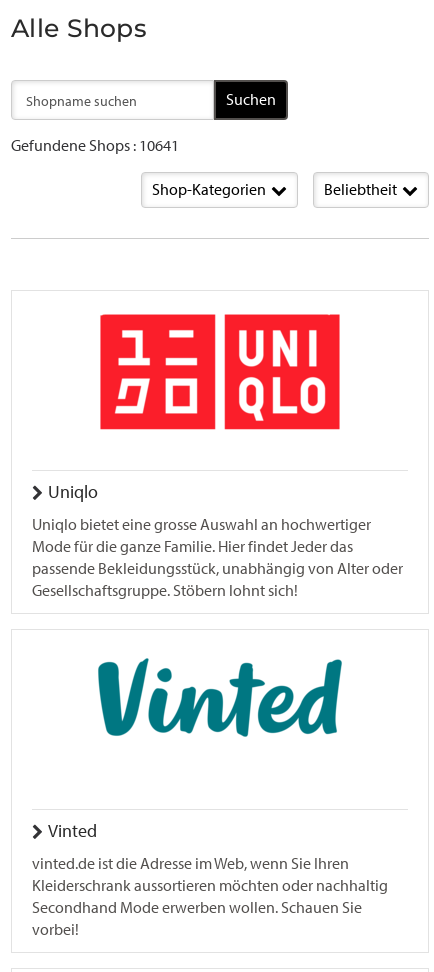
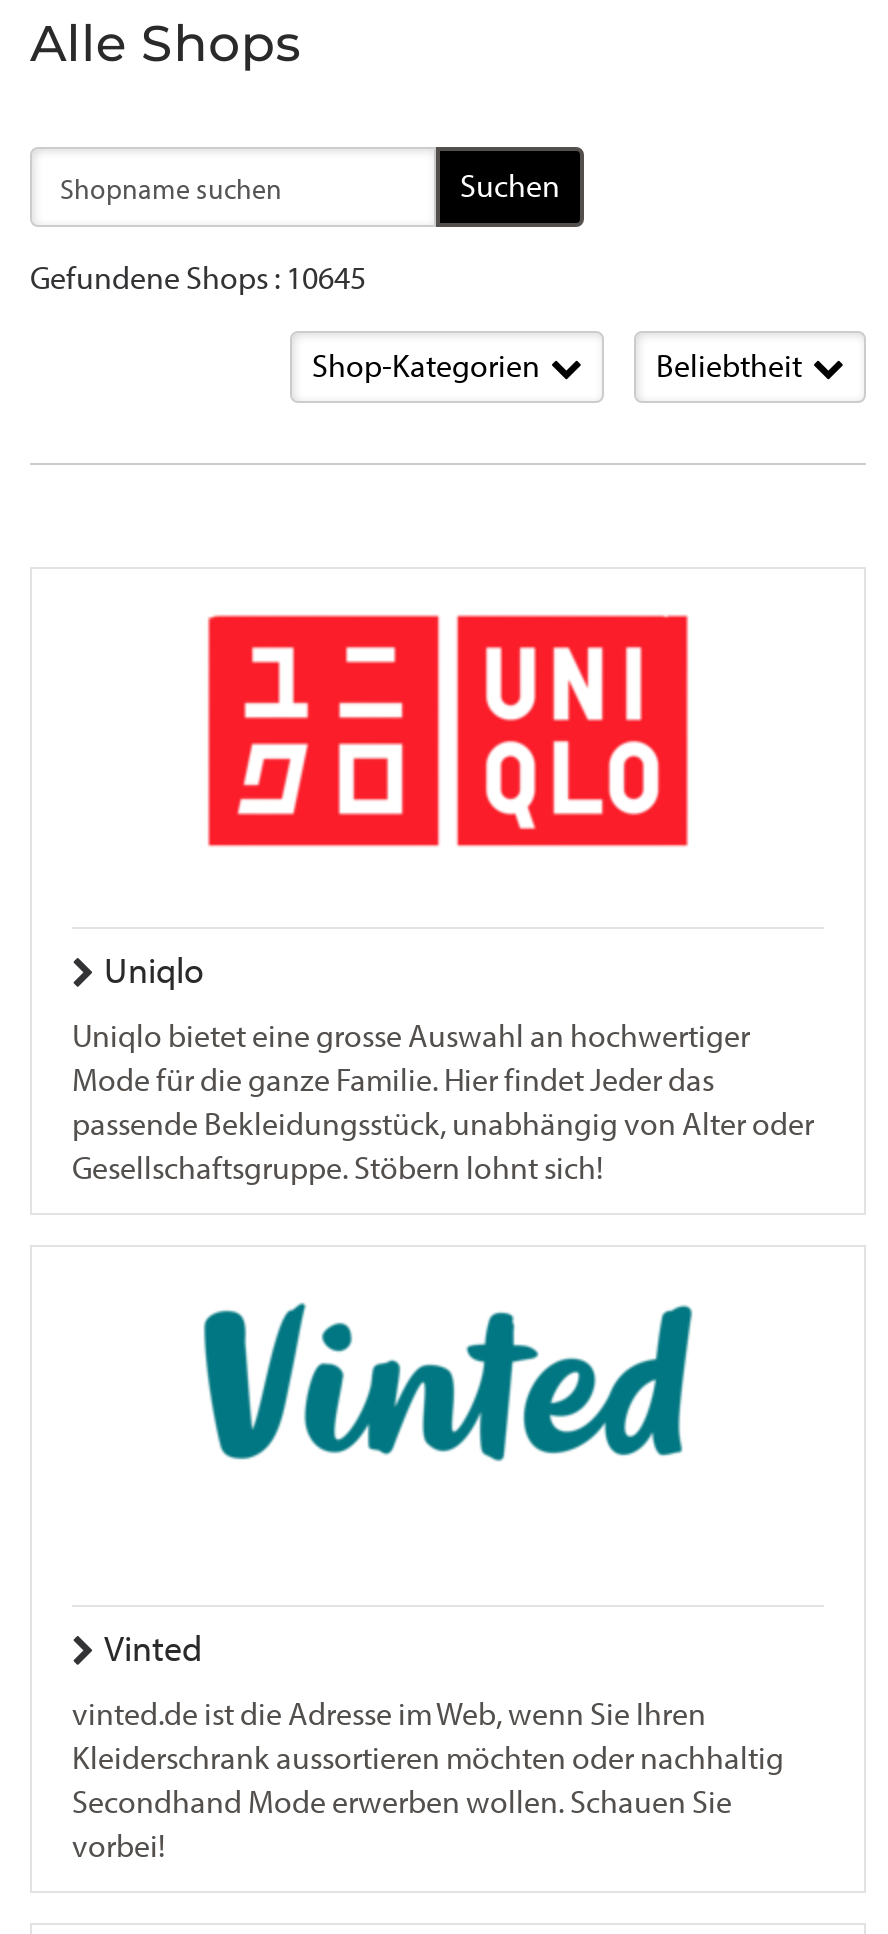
[11,136,179,155] Gefundene Shops : 10641 -> [30,259,366,297] Gefundene Shops : 10645

